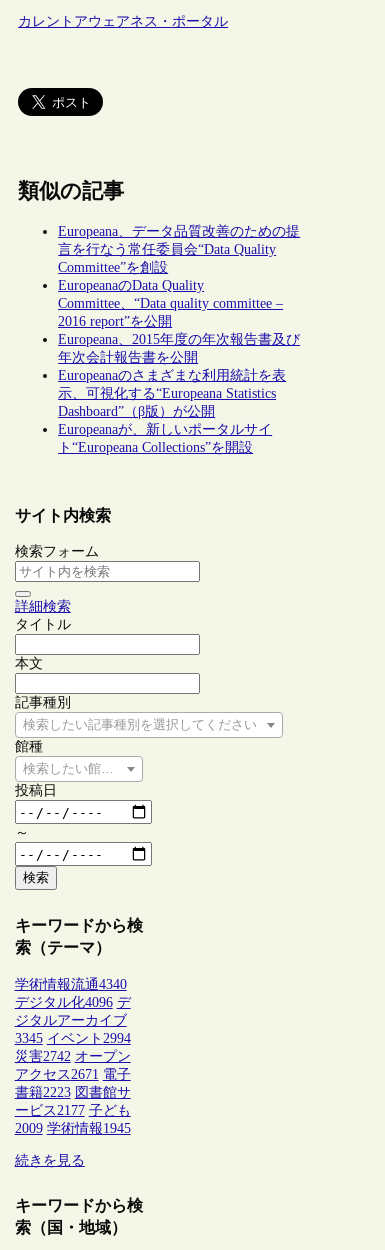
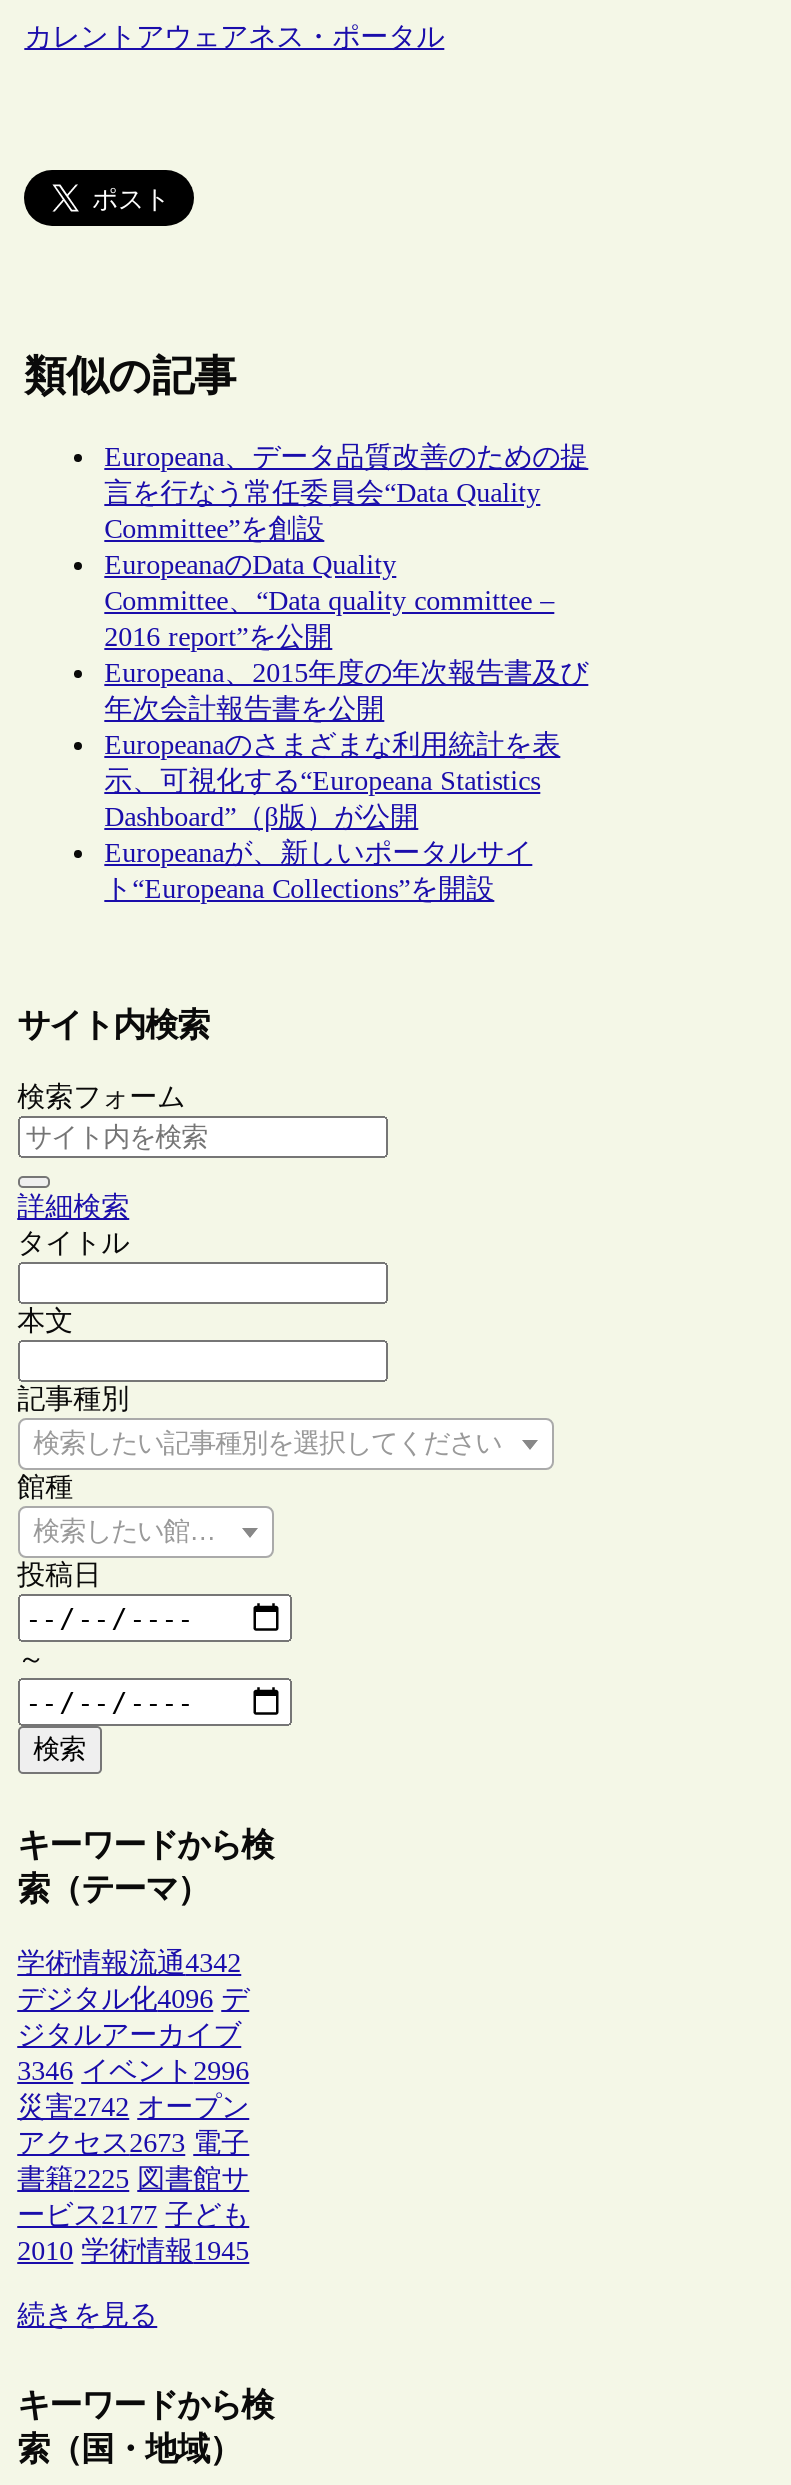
[15,977,127,992] 学術情報流通4340 -> [17,1948,241,1978] 学術情報流通4342
[15,1031,131,1046] 3345 イベント2994 -> [17,2056,249,2086] 3346 イベント2996
[15,1067,131,1082] アクセス2671 電子 -> [17,2128,249,2158] アクセス2673 電子
[15,1085,131,1100] 書籍2223 図書館サ -> [17,2164,249,2194] 書籍2225 図書館サ
[15,1121,131,1136] 2009 学術情報1945 -> [17,2236,249,2266] 2010 学術情報1945

